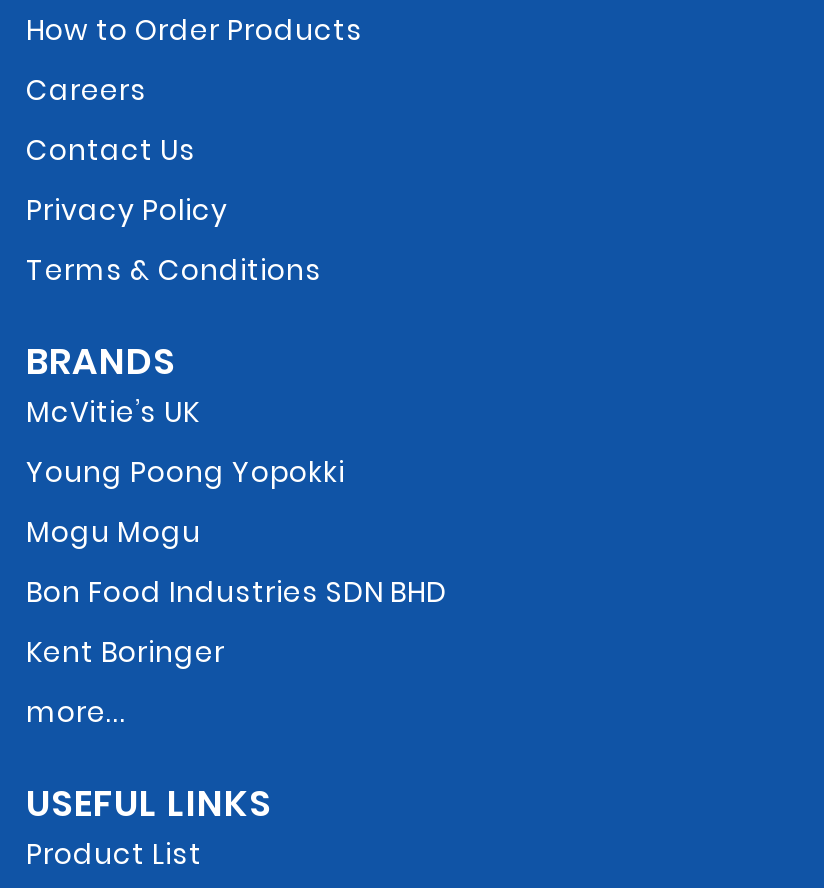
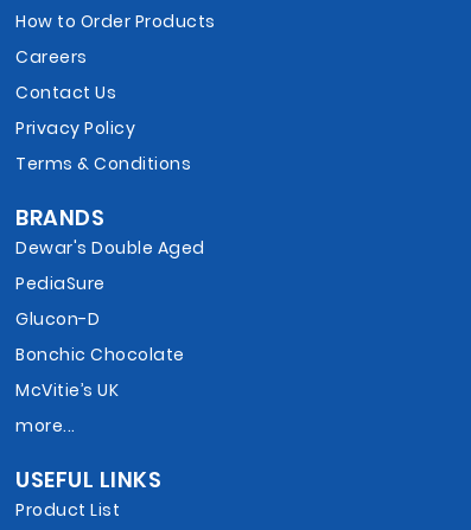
none -> [15,236,205,366] Dewar's Double Aged | PediaSure | Glucon-D | Bonchic Chocolate
moved [26,392,200,432] -> [15,378,119,402]: McVitie’s UK
[26,452,447,672] Young Poong Yopokki | Mogu Mogu | Bon Food Industries SDN BHD | Kent Boringer -> none

